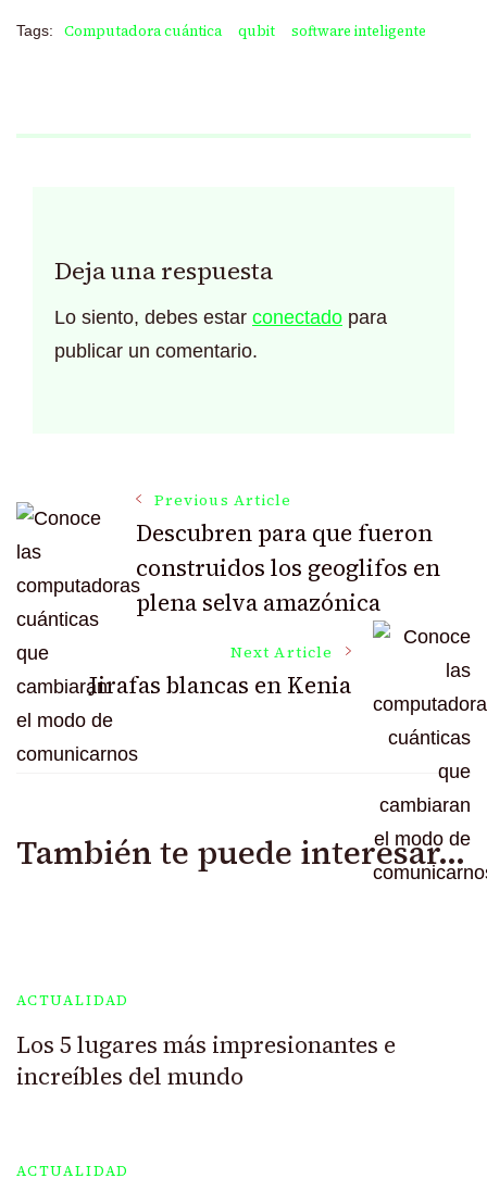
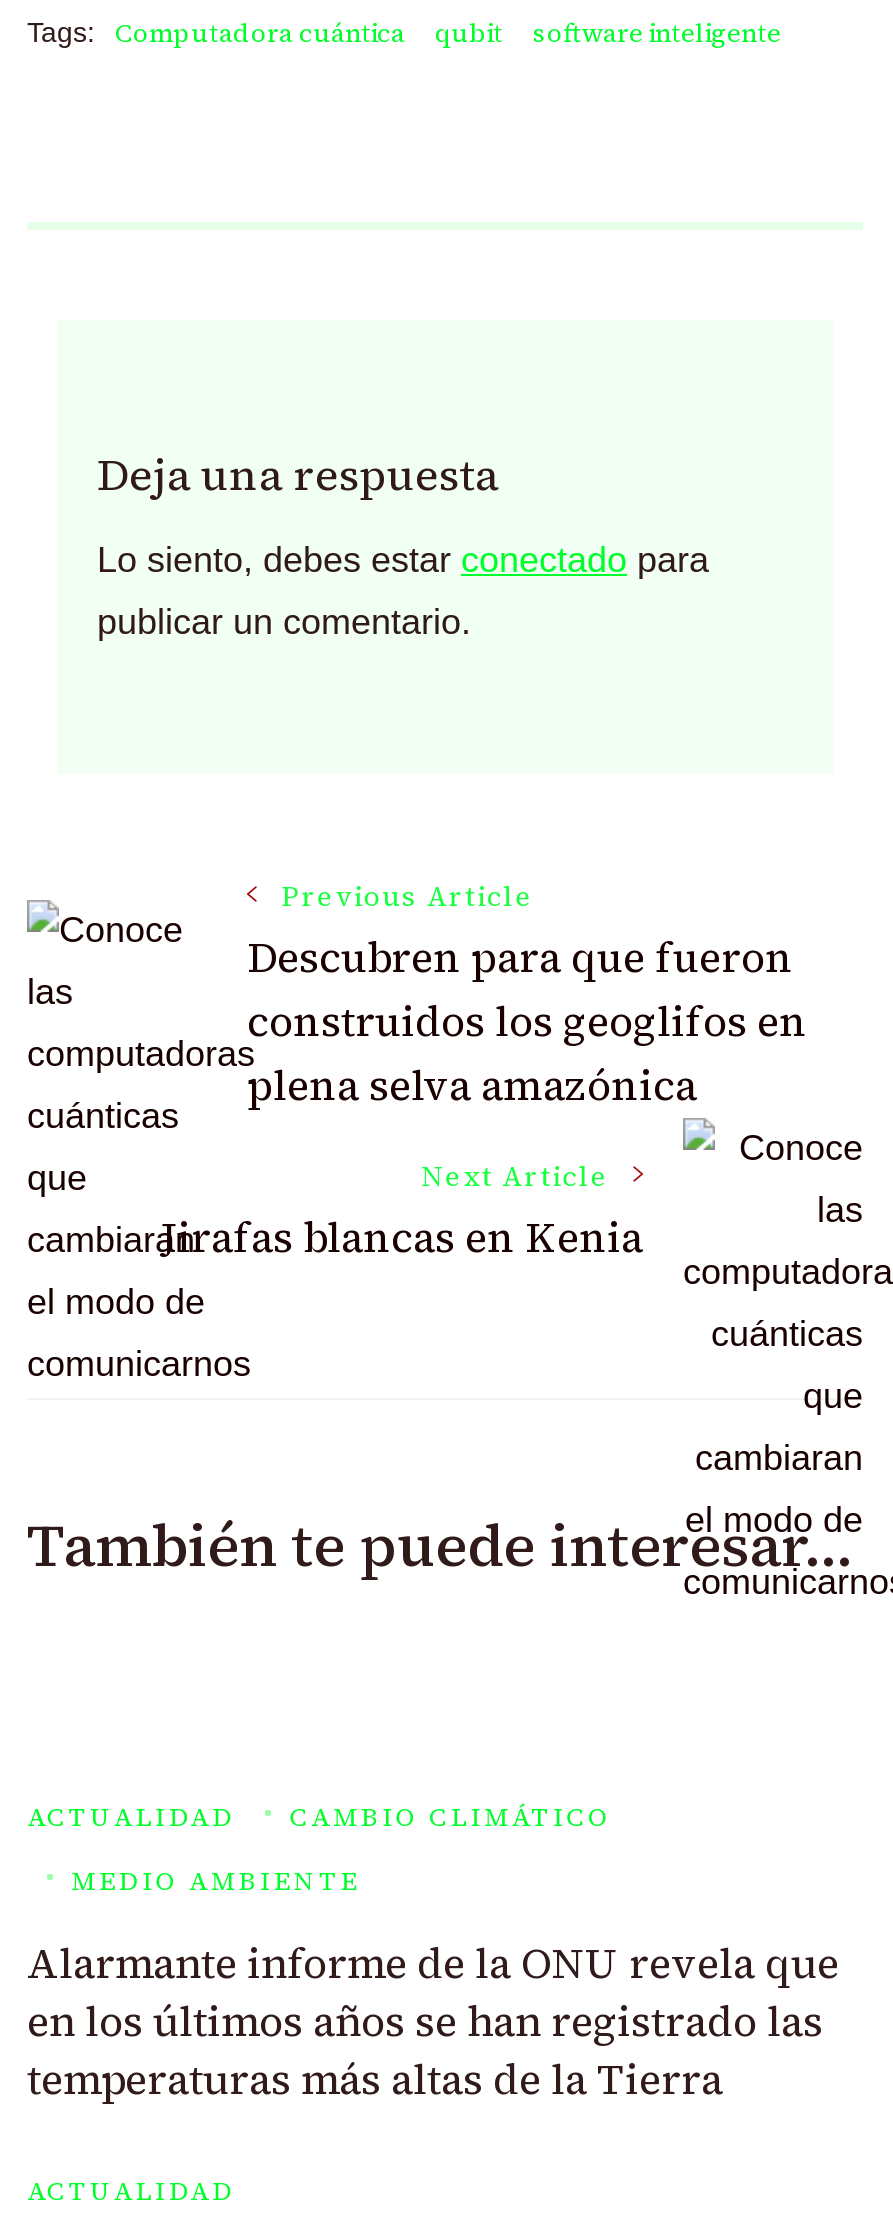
[16,1029,396,1092] Los 5 lugares más impresionantes e | increíbles del mundo -> [27,1799,839,2107] CAMBIO CLIMÁTICO | MEDIO AMBIENTE | Alarmante informe de la ONU revela que | en los últimos años se han registrado las | temperaturas más altas de la Tierra

